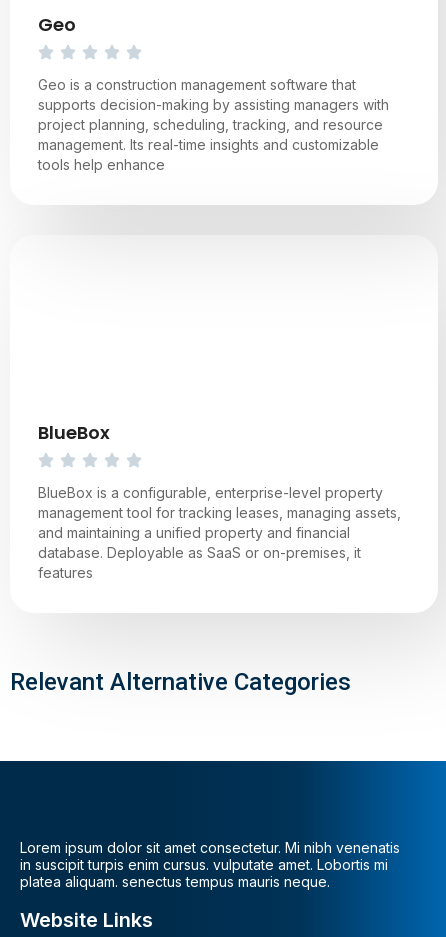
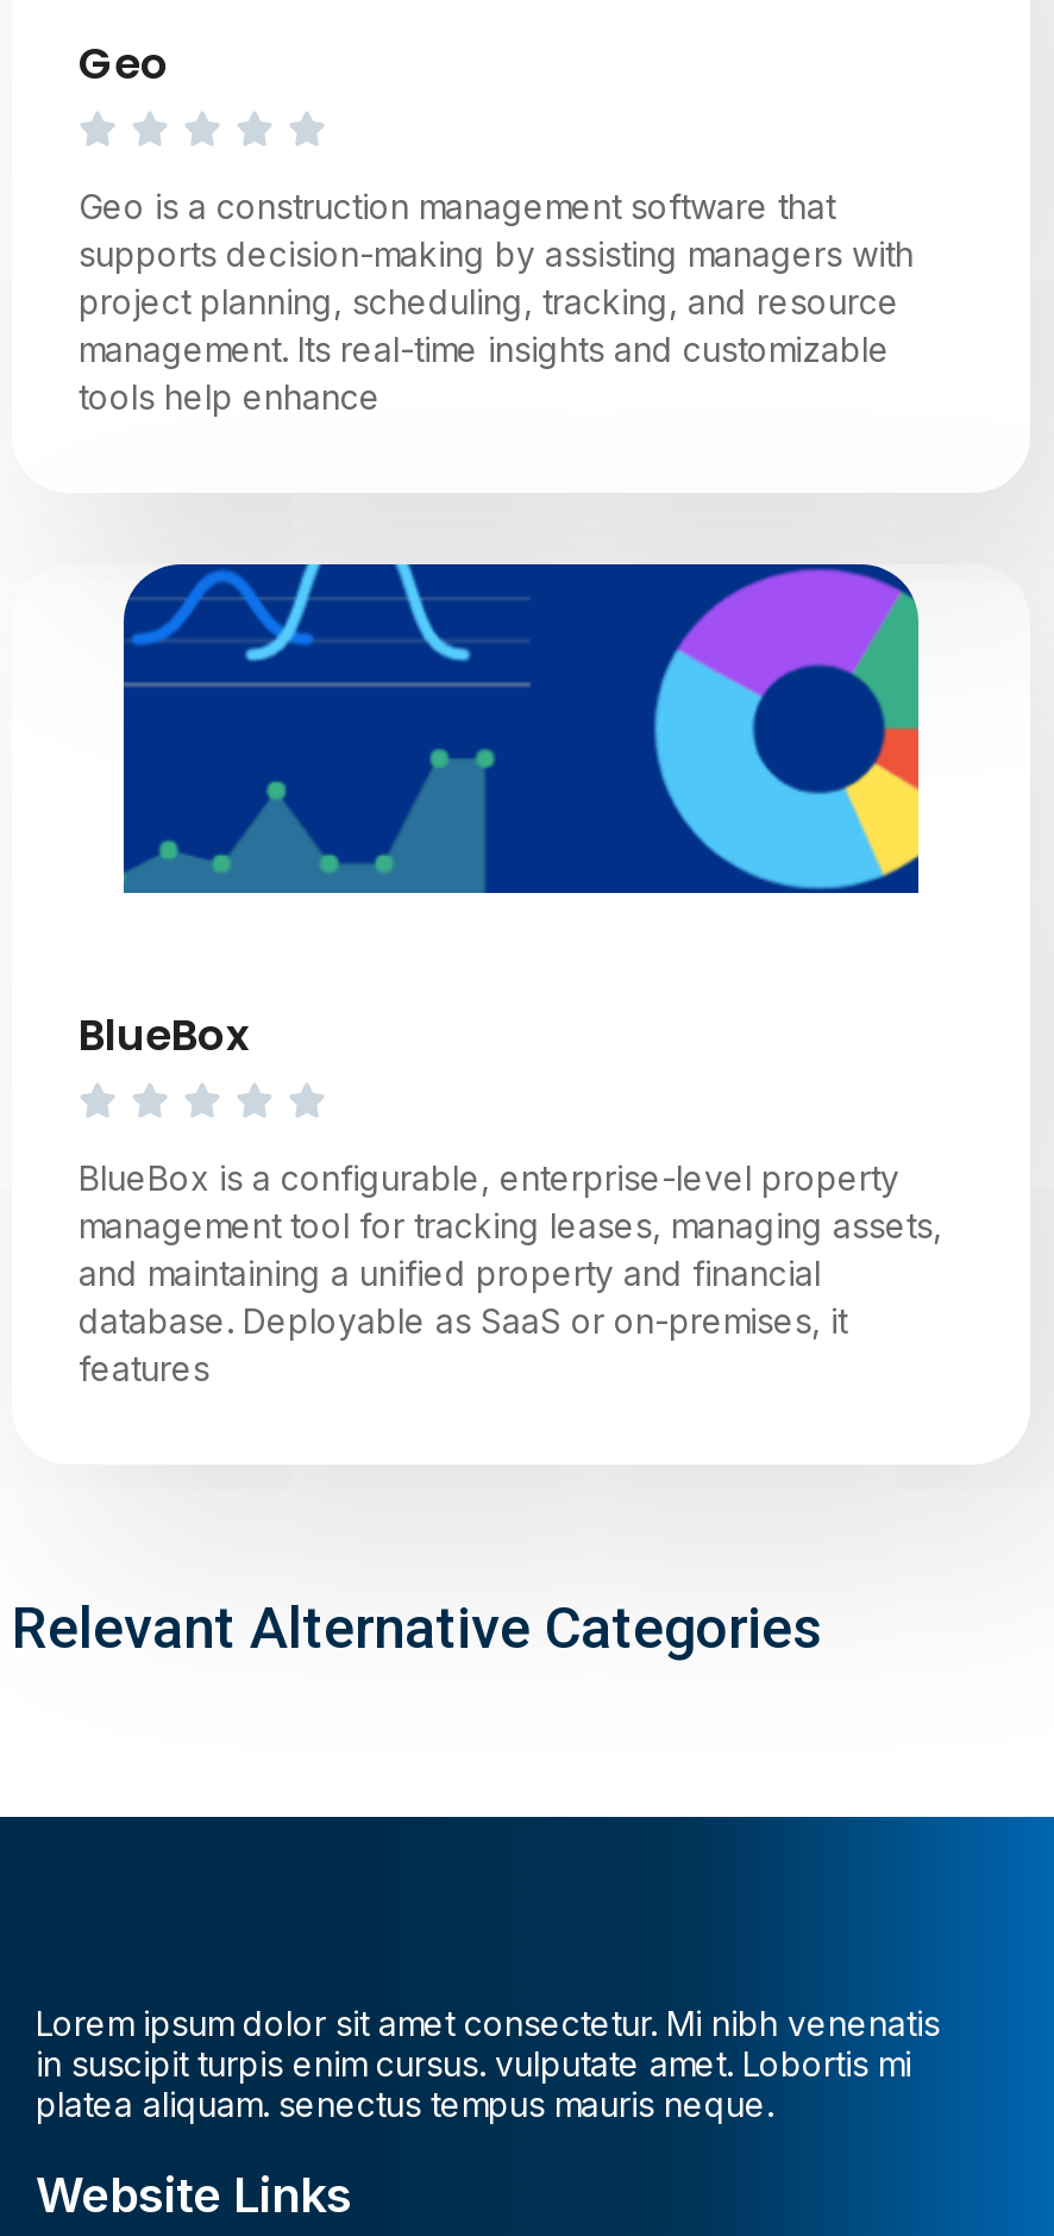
none -> [121,562,921,895] [image]

